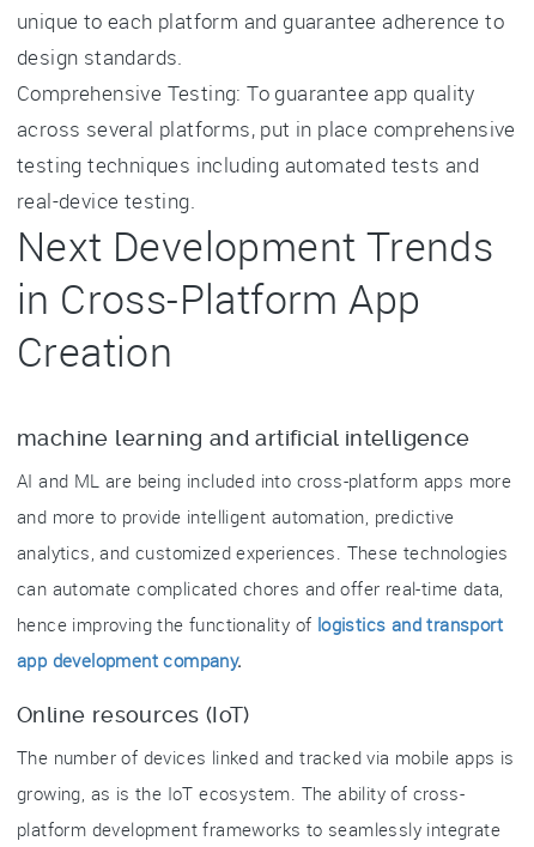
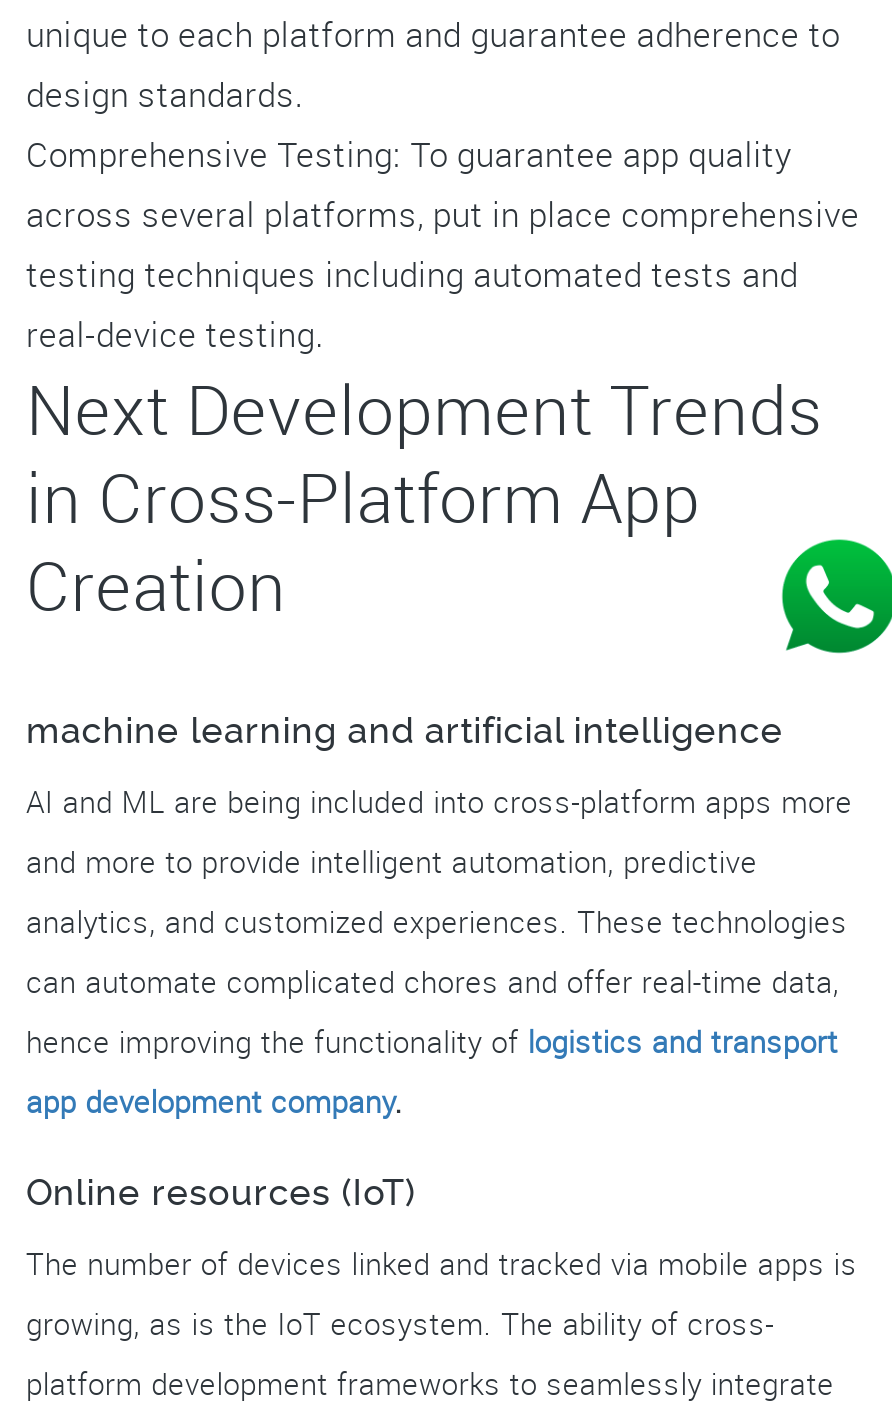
none -> [780,537,886,655] [image]

